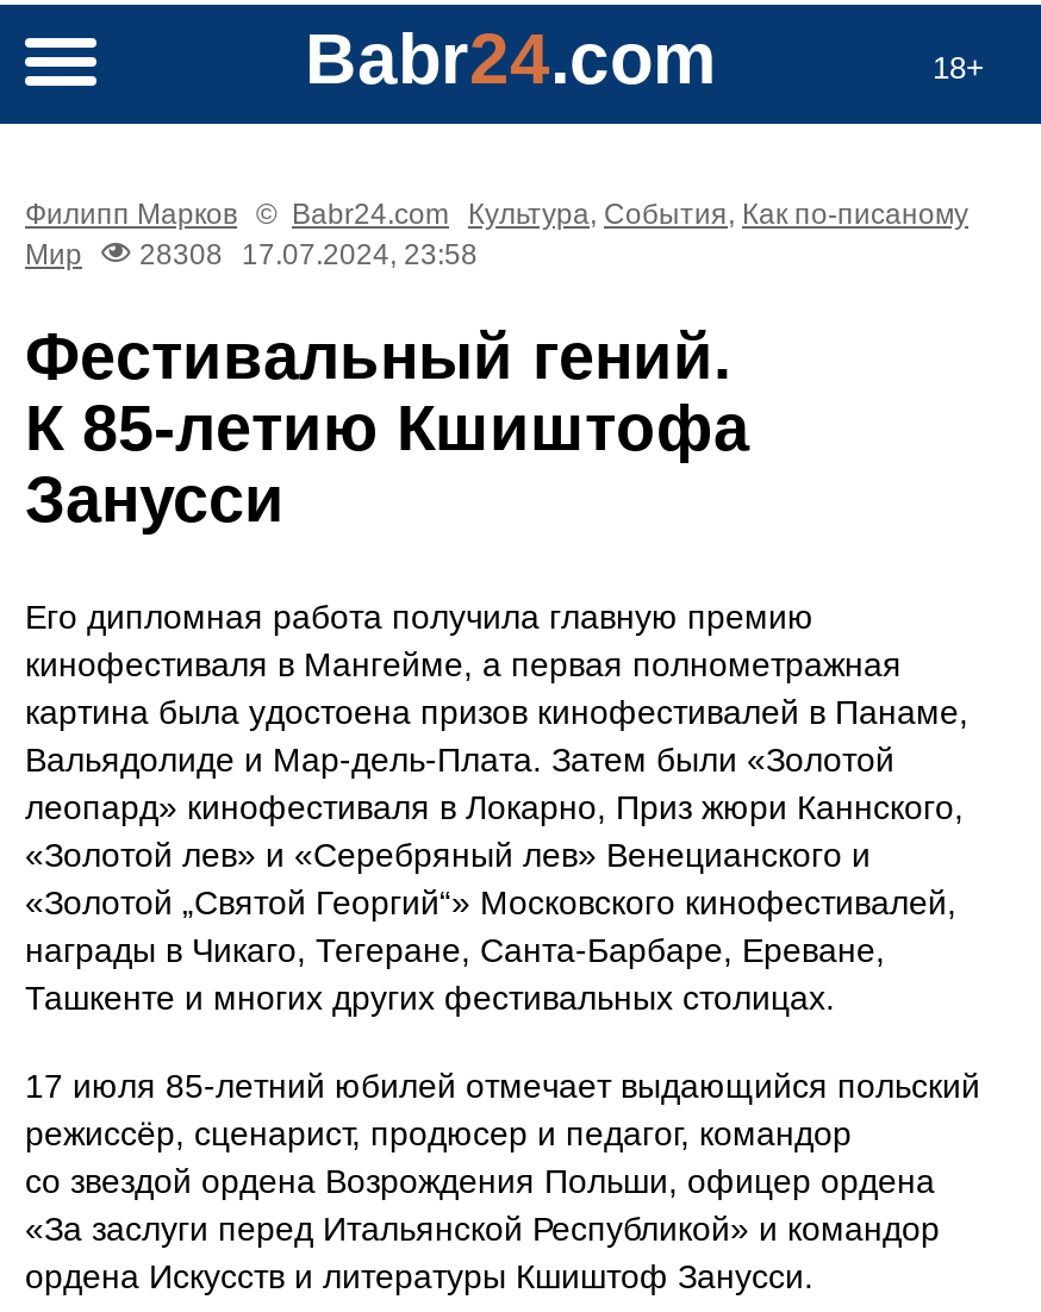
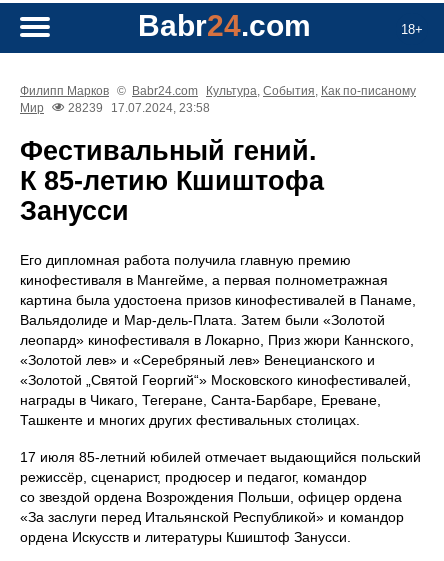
[25,238,478,272] Мир 28308 17.07.2024, 23:58 -> [20,101,210,115] Мир 28239 17.07.2024, 23:58

